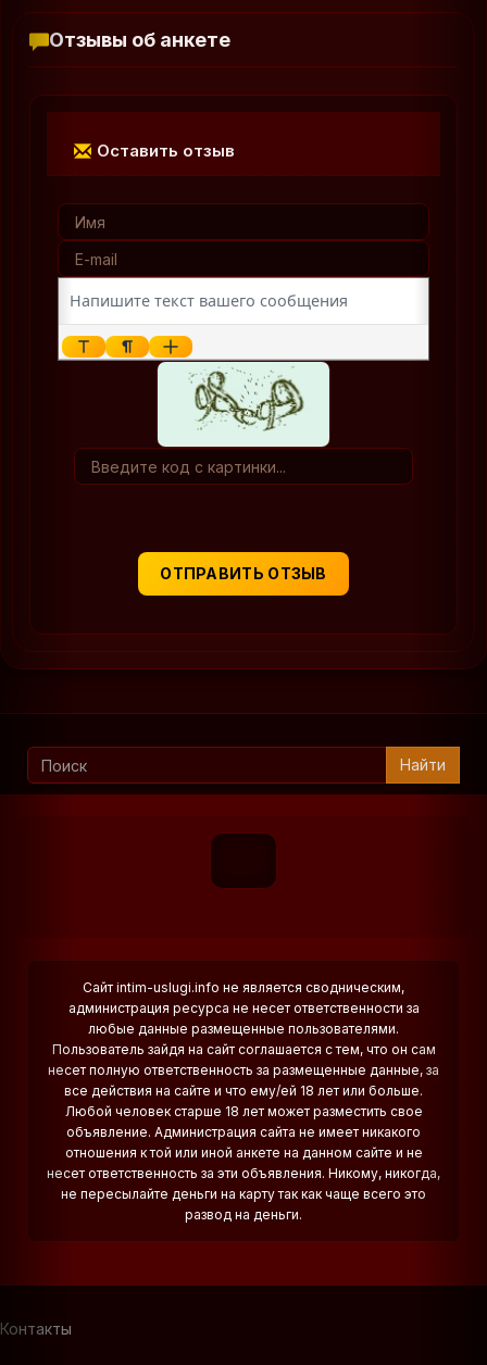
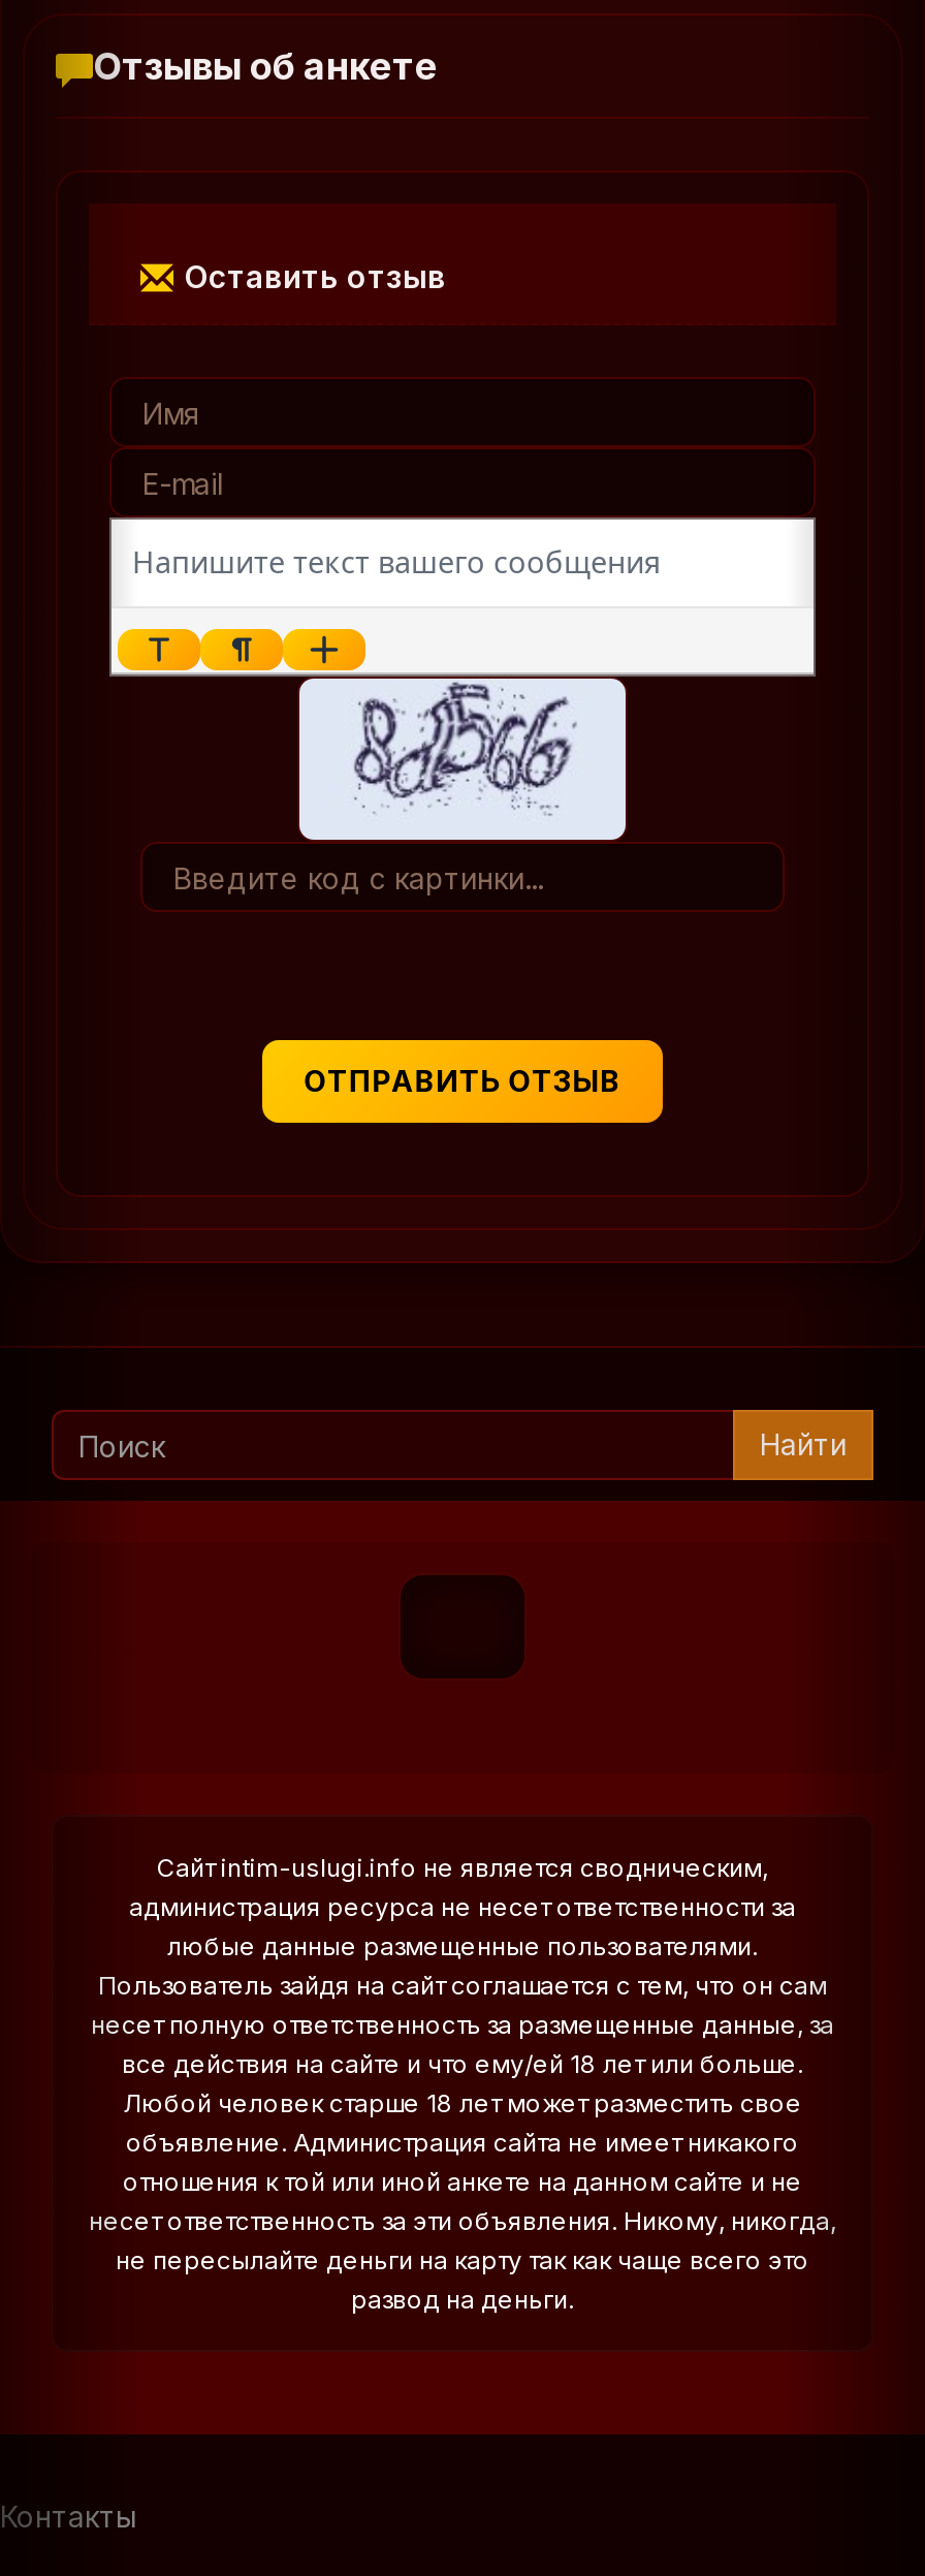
[186,363,304,431] [image] -> [351,681,578,815] [image]

